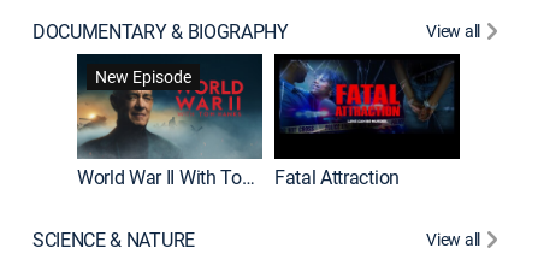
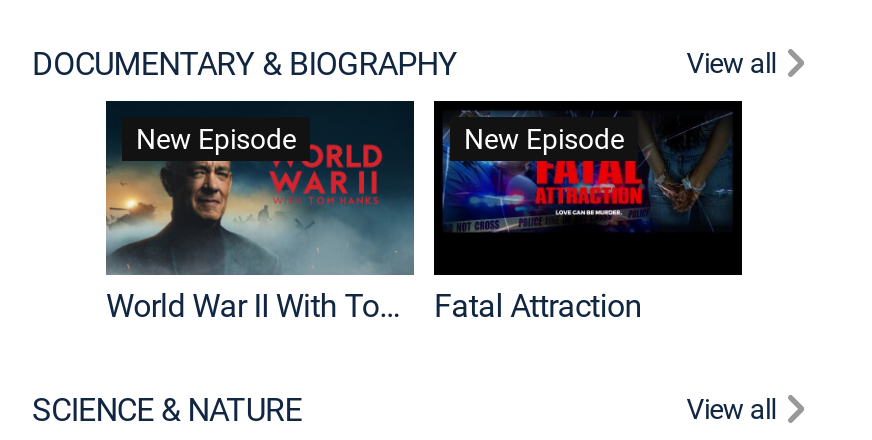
none -> [464,120,624,158] New Episode

